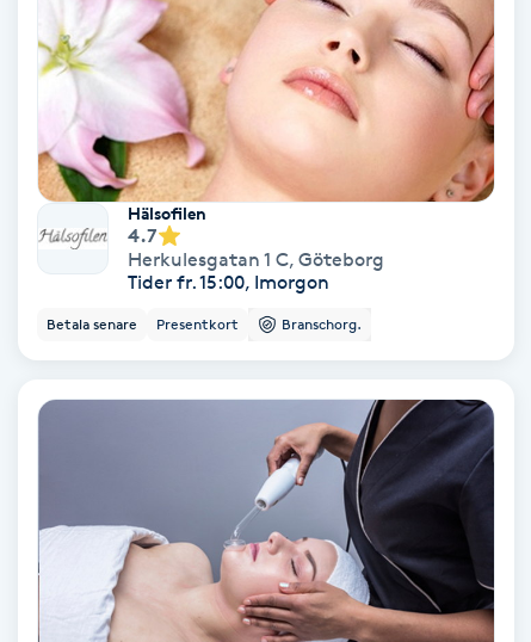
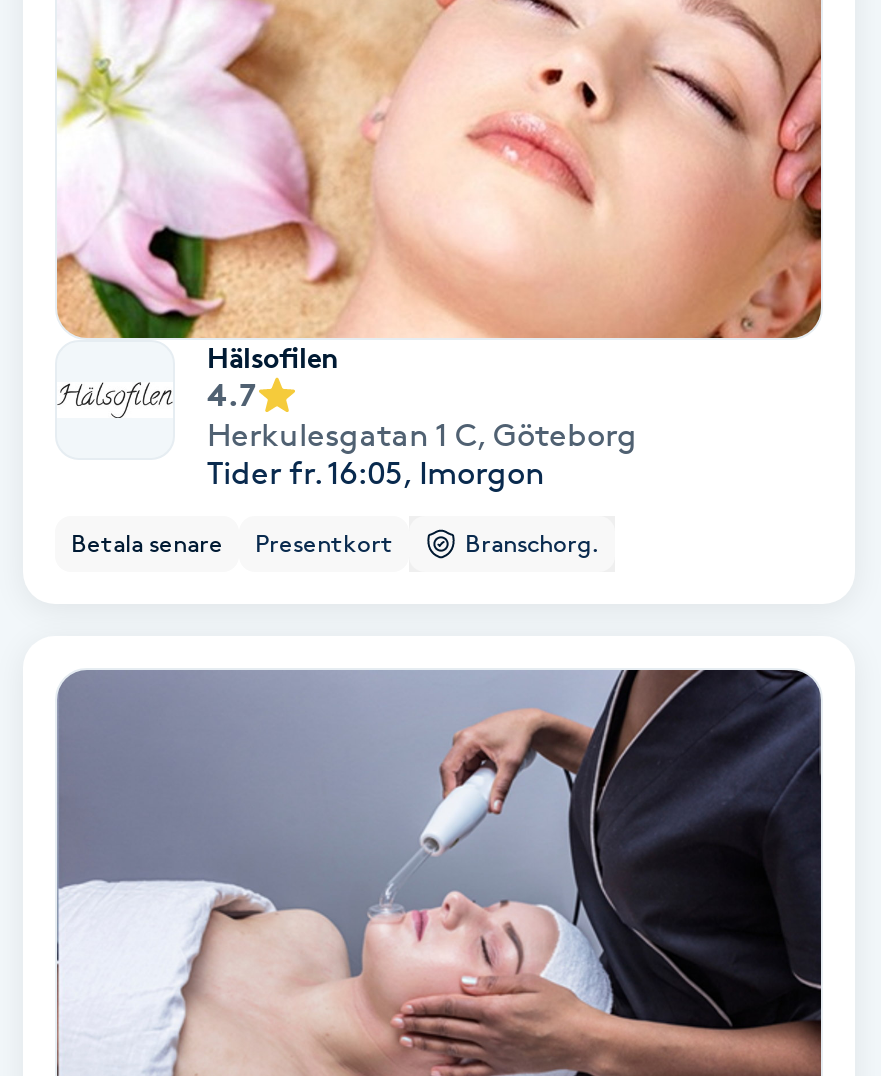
[128,271,329,294] Tider fr. 15:00, Imorgon -> [207,454,545,492] Tider fr. 16:05, Imorgon

